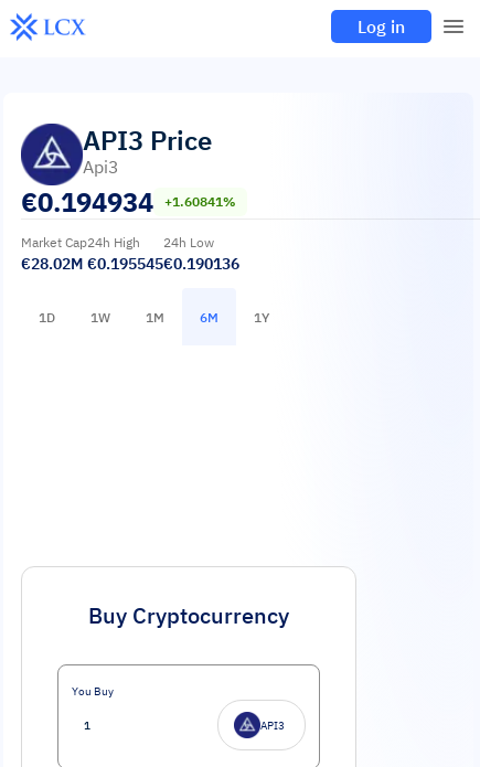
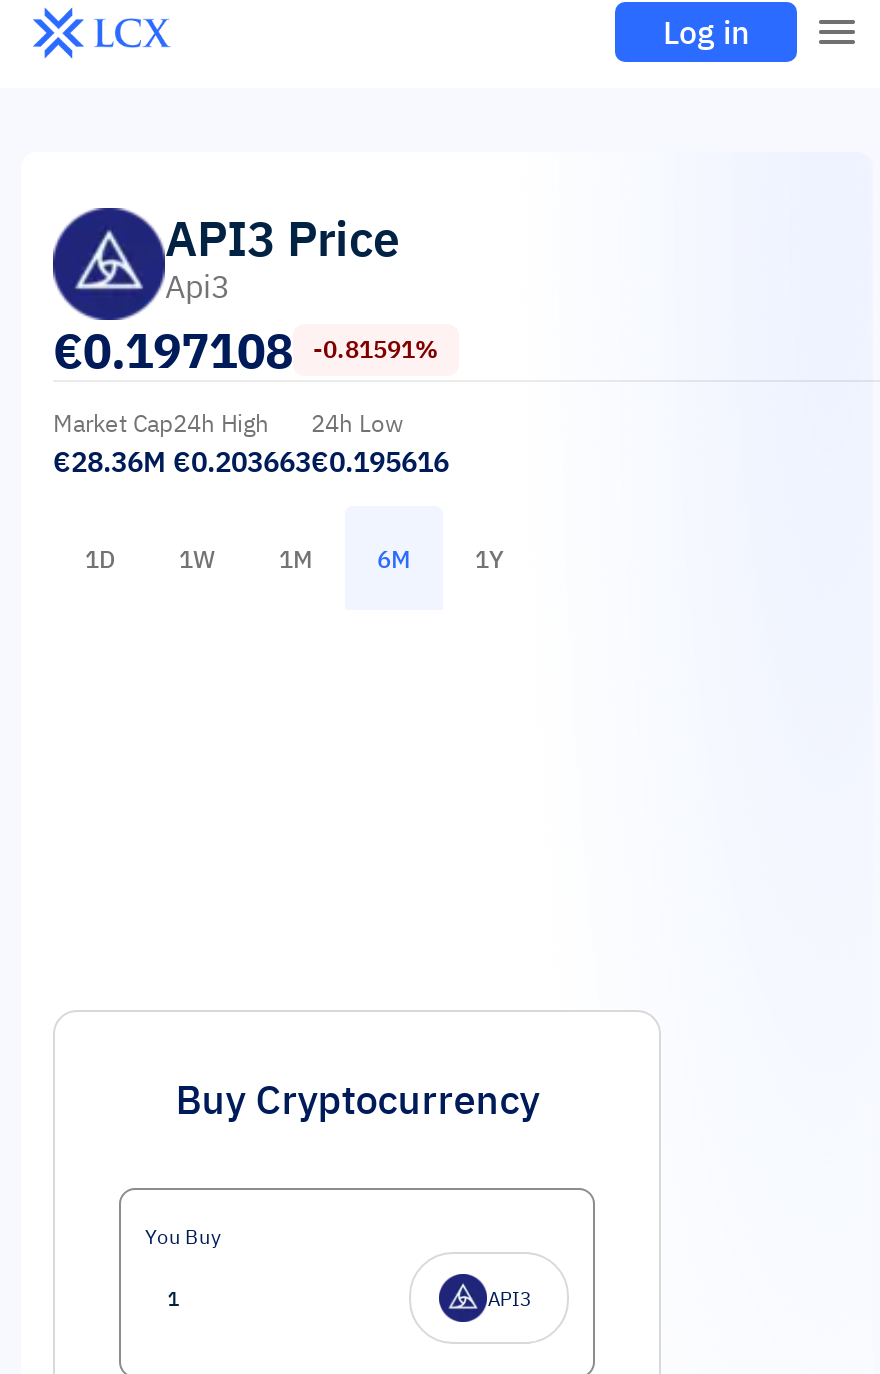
[21,184,153,220] €0.194934 -> [53,318,293,382] €0.197108
[164,193,236,210] +1.60841% -> [313,334,439,364] -0.81591%
[21,254,83,274] €28.02M -> [53,444,165,480] €28.36M
[87,254,163,274] €0.195545 -> [173,444,311,480] €0.203663
[163,254,239,274] €0.190136 -> [311,444,449,480] €0.195616

